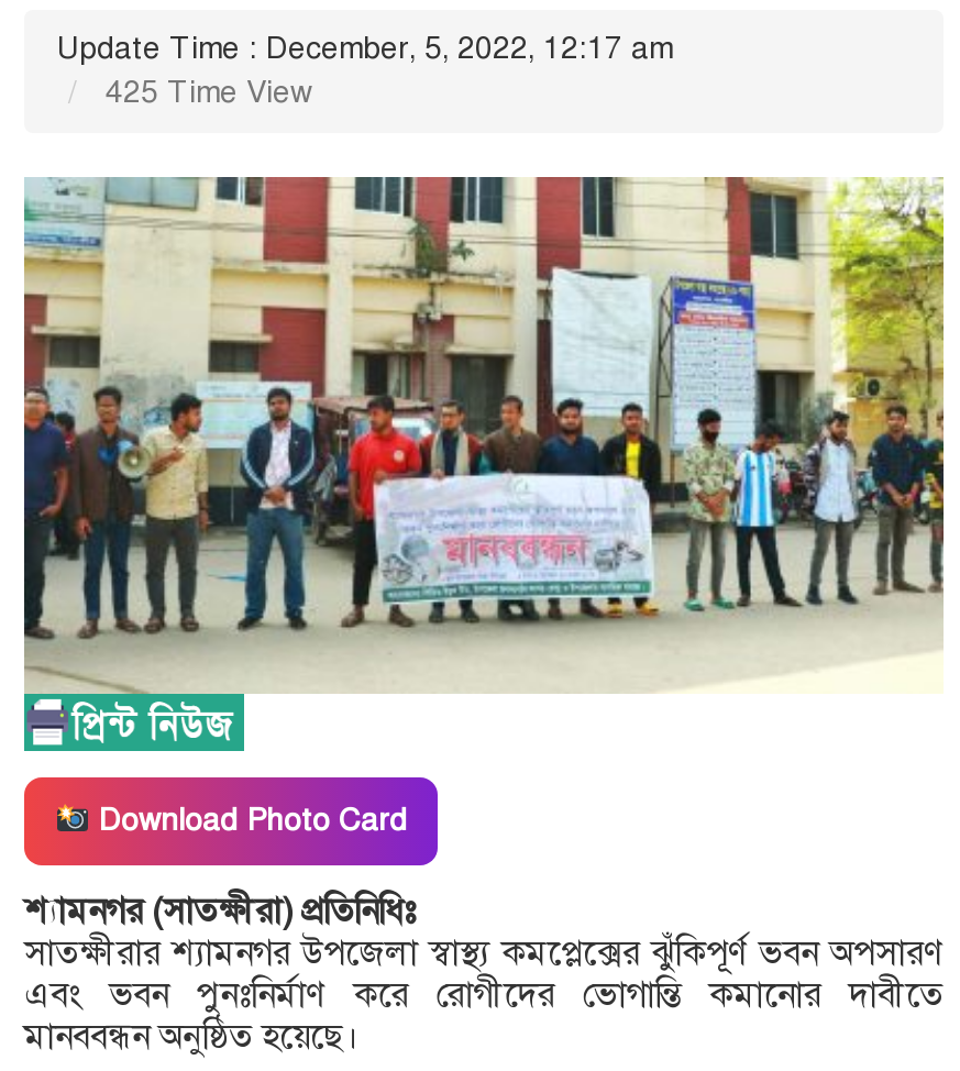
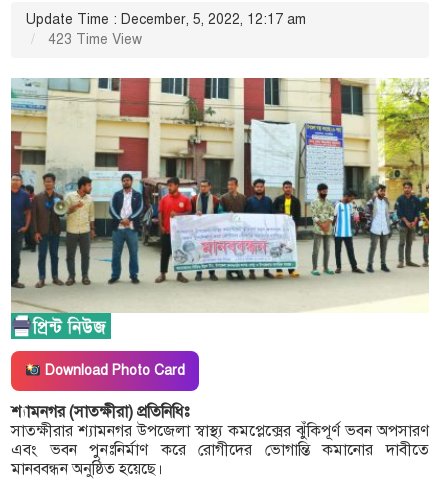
[97,74,312,111] 425 Time View -> [44,31,142,48] 423 Time View

